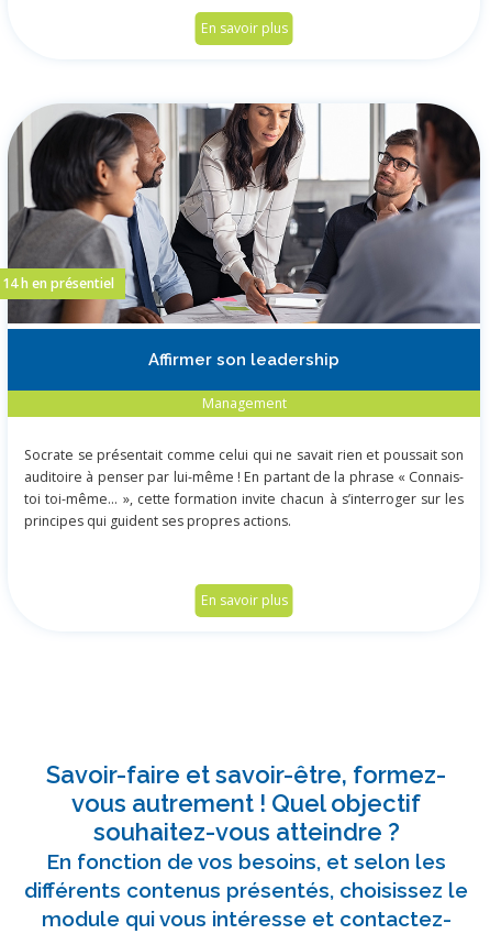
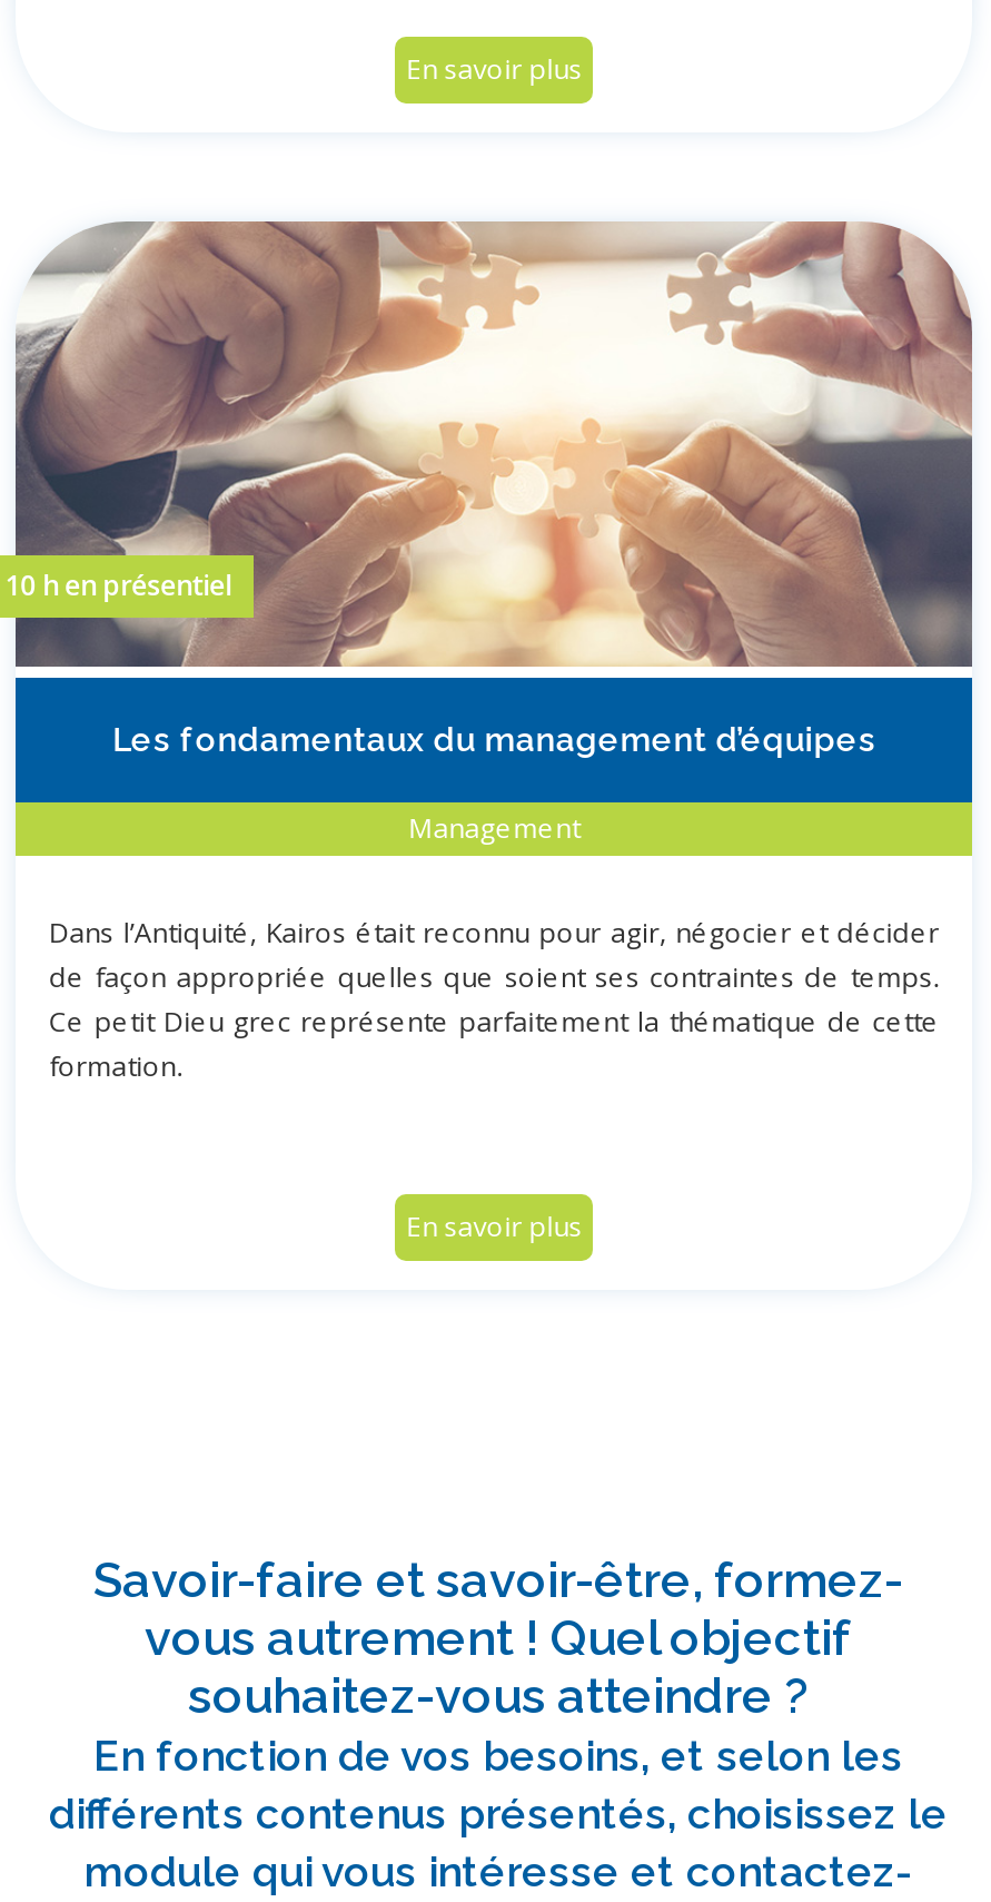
[2,102,480,325] [image] | 14 h en présentiel -> [5,219,972,669] [image] | 10 h en présentiel
[149,350,340,369] Affirmer son leadership -> [113,721,876,759] Les fondamentaux du management d’équipes
[24,446,464,531] Socrate se présentait comme celui qui ne savait rien et poussait son | auditoire à penser par lui-même ! En partant de la phrase « Connais- | toi toi-même… », cette formation invite chacun à s’interroger sur les | principes qui guident ses propres actions. -> [49,914,939,1086] Dans l’Antiquité, Kairos était reconnu pour agir, négocier et décider | de façon appropriée quelles que soient ses contraintes de temps. | Ce petit Dieu grec représente parfaitement la thématique de cette | formation.

